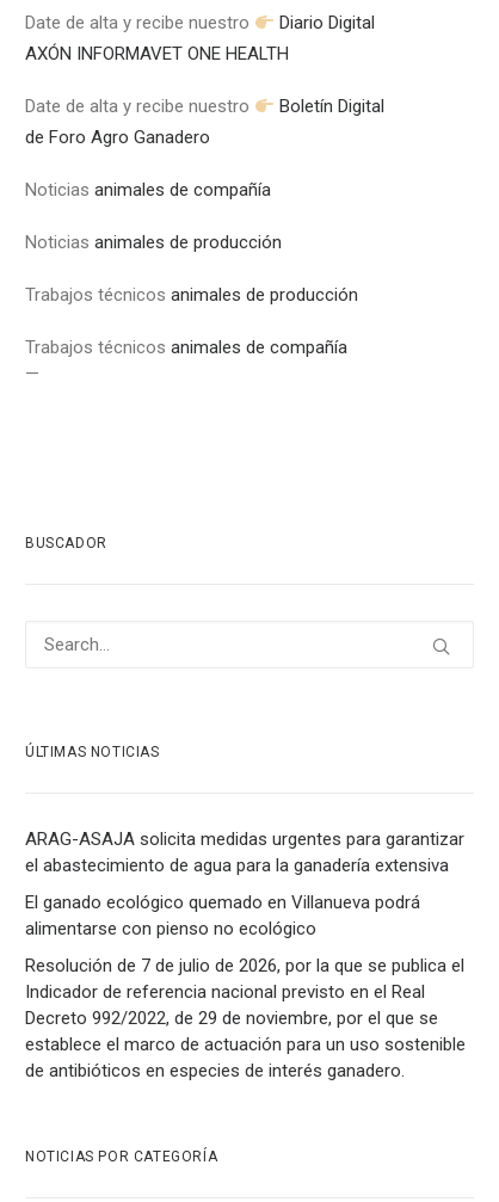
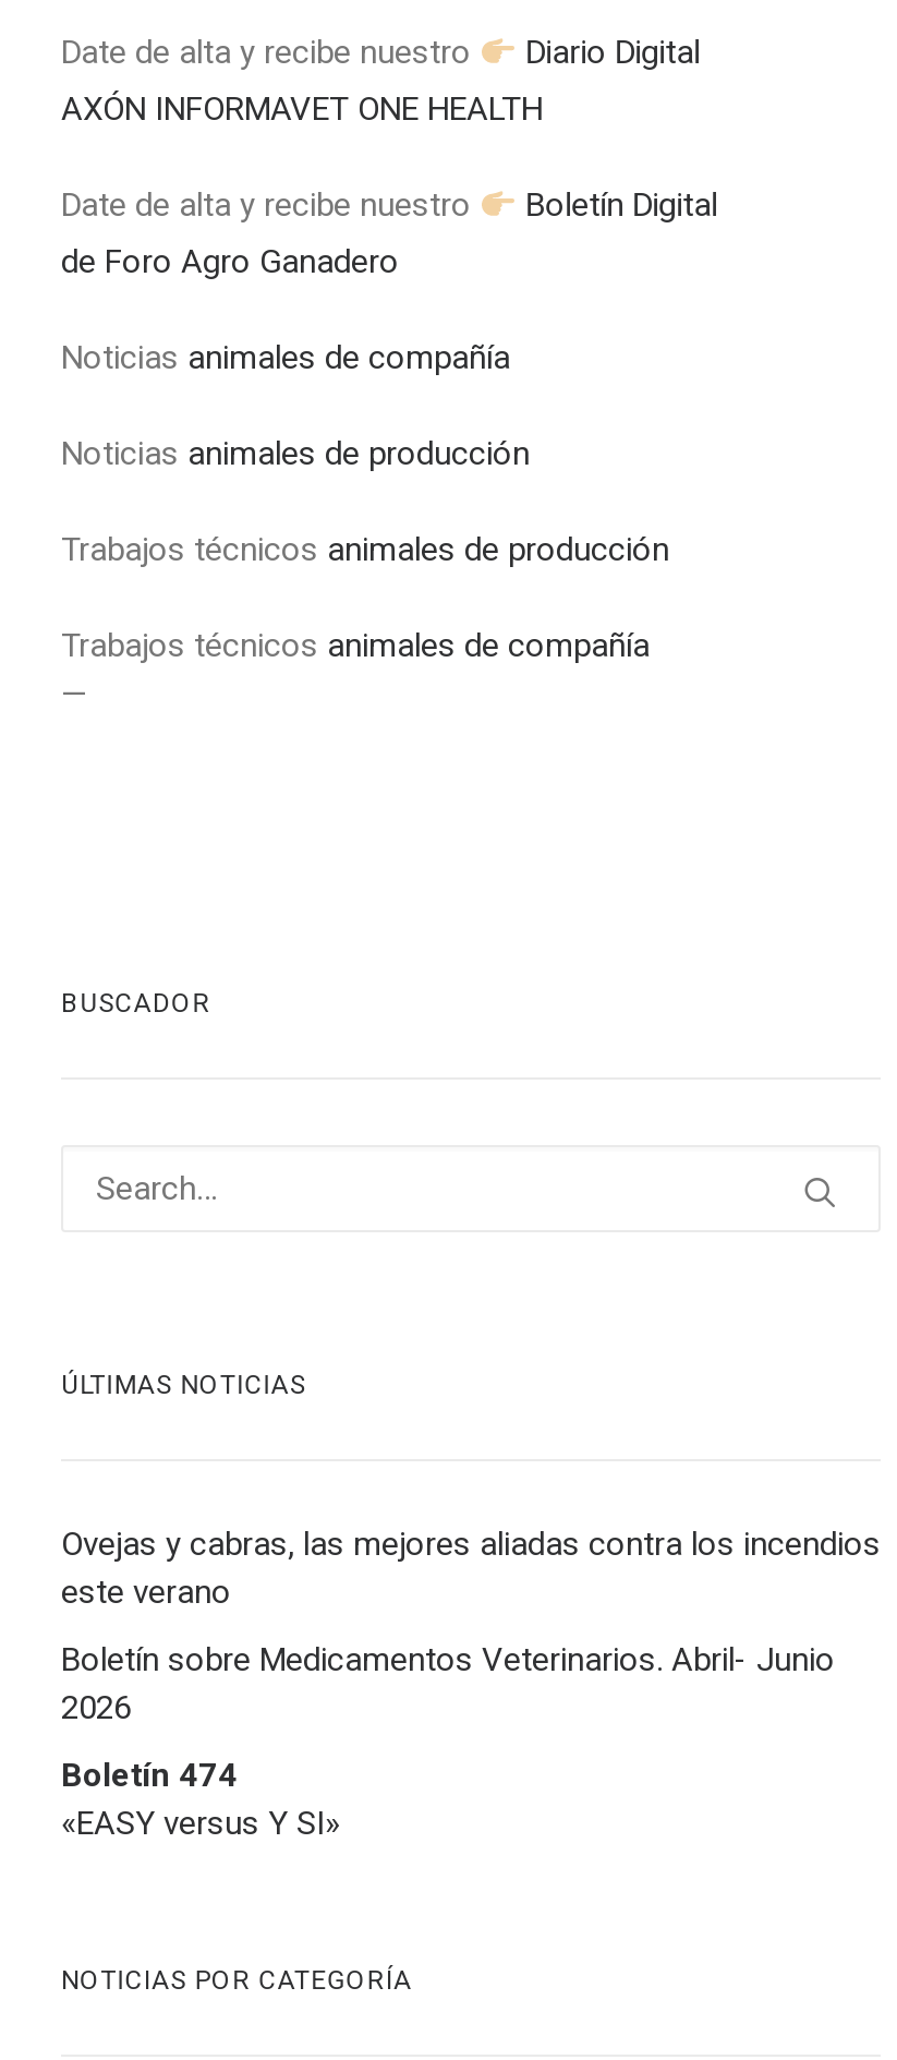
[25,828,464,876] ARAG-ASAJA solicita medidas urgentes para garantizar | el abastecimiento de agua para la ganadería extensiva -> [61,1525,881,1612] Ovejas y cabras, las mejores aliadas contra los incendios | este verano
[25,892,420,939] El ganado ecológico quemado en Villanueva podrá | alimentarse con pienso no ecológico -> [61,1640,835,1727] Boletín sobre Medicamentos Veterinarios. Abril- Junio | 2026
[25,955,466,1081] Resolución de 7 de julio de 2026, por la que se publica el | Indicador de referencia nacional previsto en el Real | Decreto 992/2022, de 29 de noviembre, por el que se | establece el marco de actuación para un uso sostenible | de antibióticos en especies de interés ganadero. -> [61,1756,340,1843] Boletín 474 | «EASY versus Y SI»

